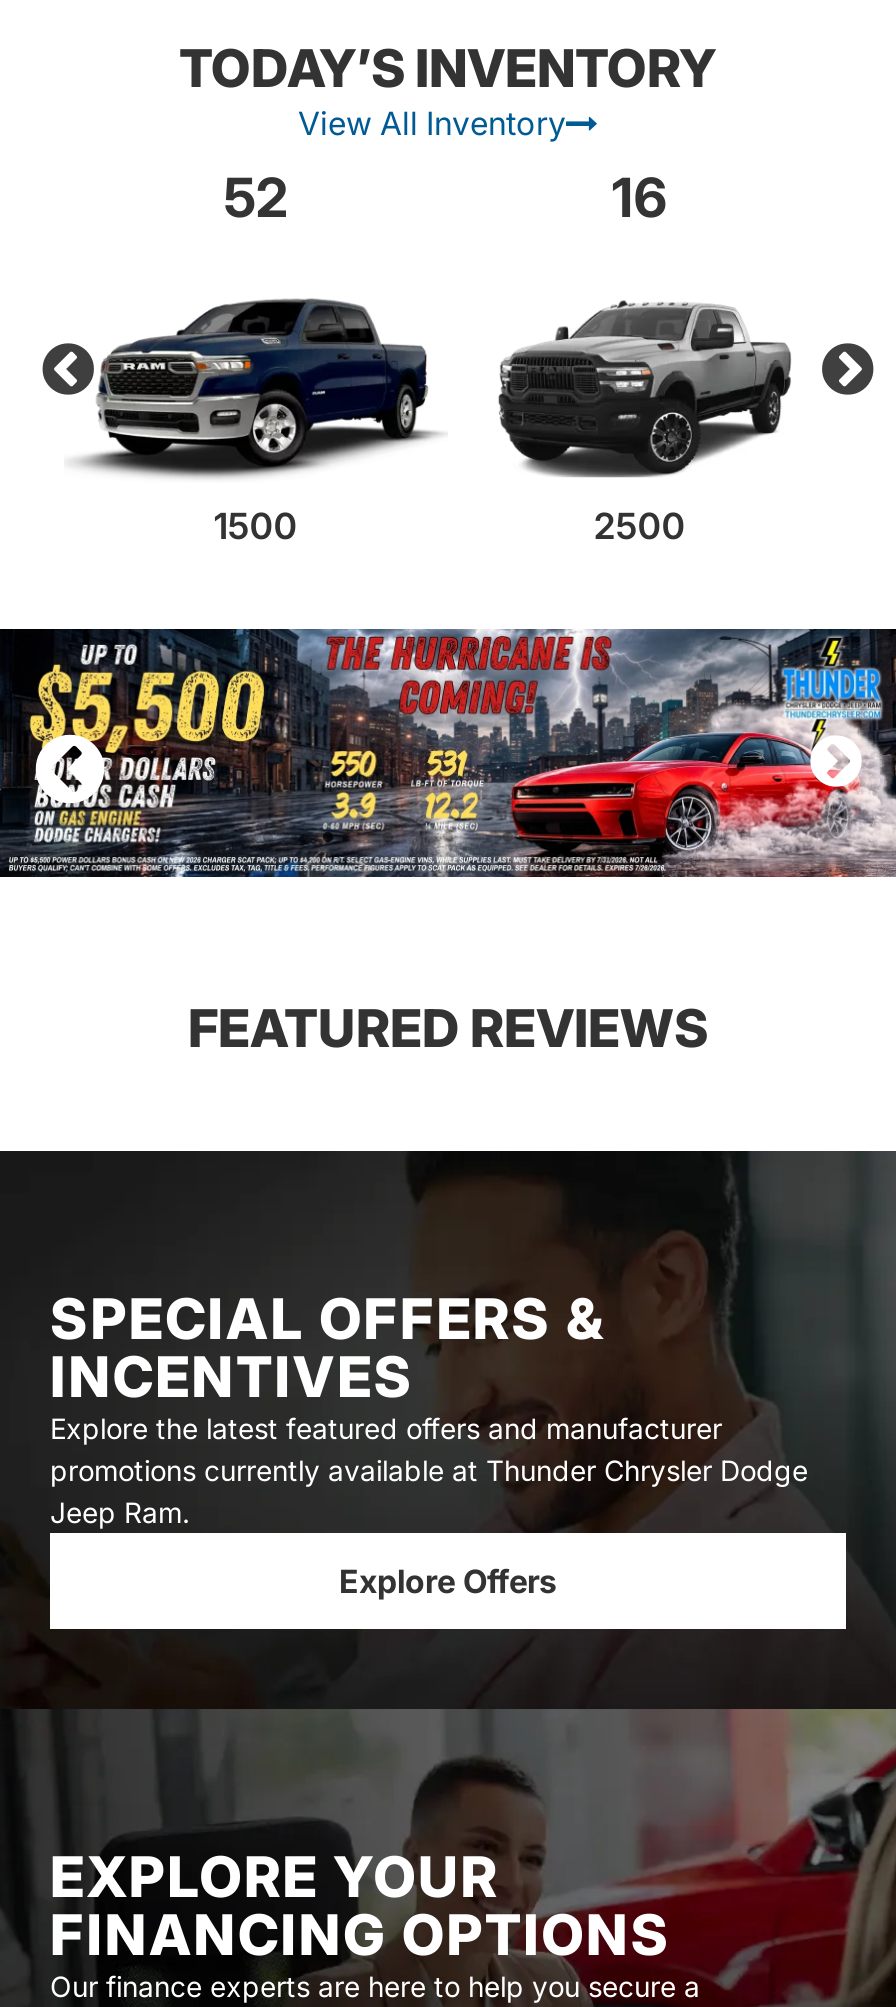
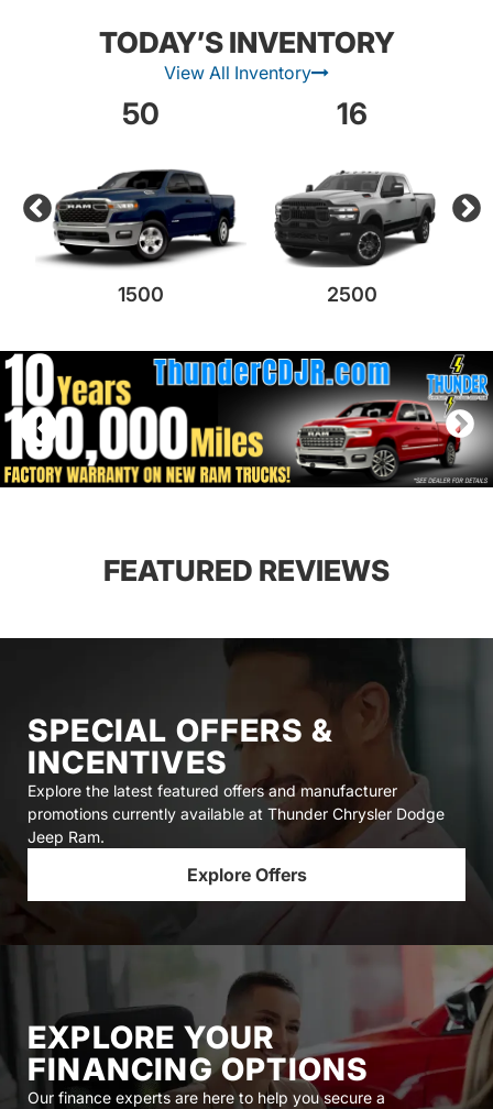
[223,165,287,231] 52 -> [122,96,159,132] 50
[6,627,890,879] [image] -> [3,350,490,488] [image]

